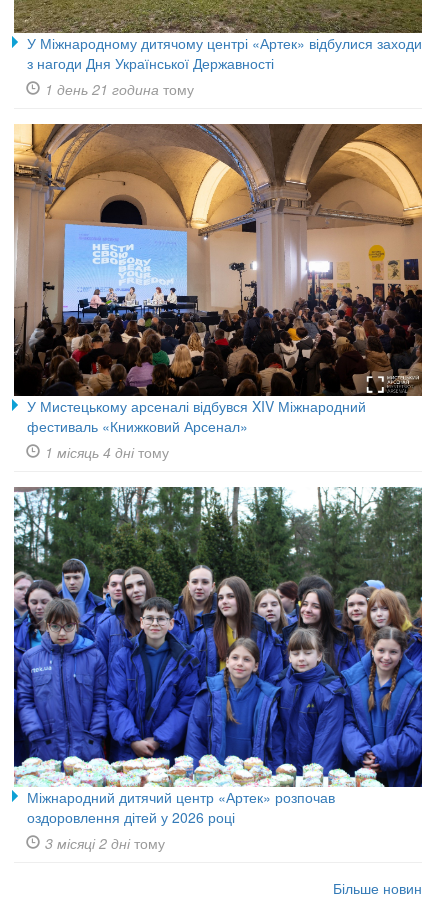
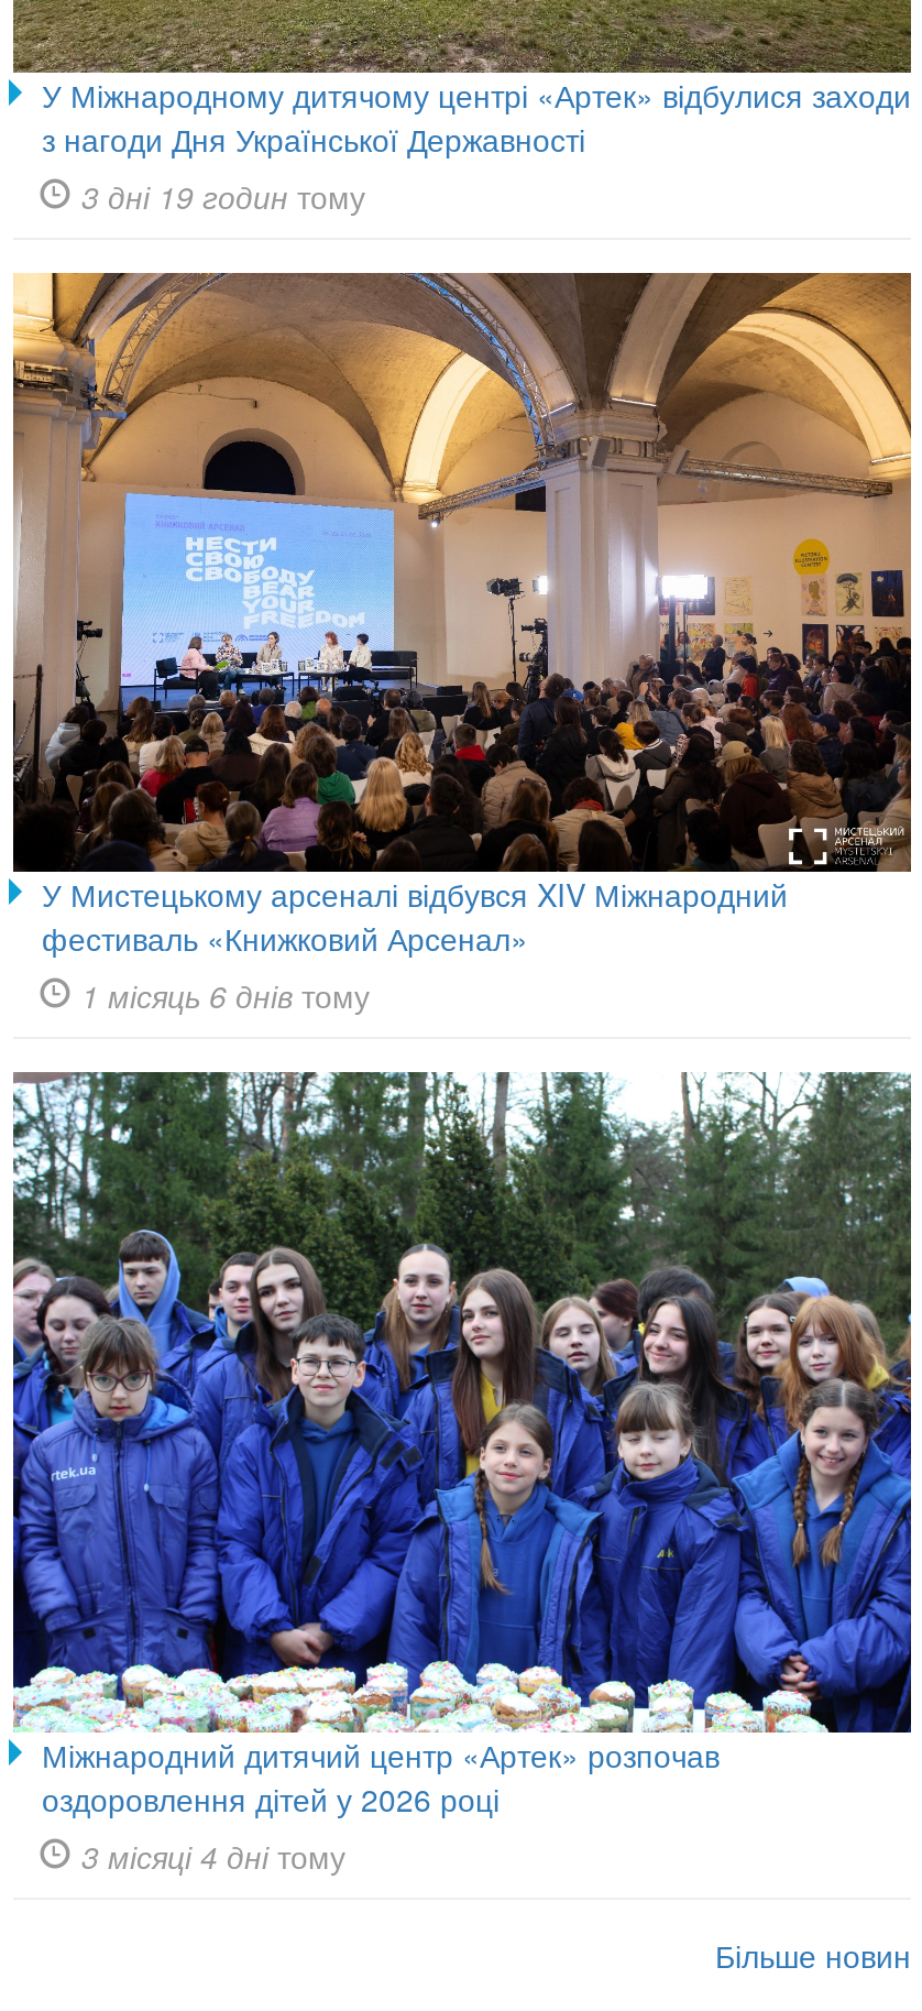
[45,79,194,99] 1 день 21 година тому -> [81,174,365,218] 3 дні 19 годин тому
[45,442,169,462] 1 місяць 4 дні тому -> [81,973,370,1017] 1 місяць 6 днів тому
[45,833,165,853] 3 місяці 2 дні тому -> [81,1834,345,1878] 3 місяці 4 дні тому

